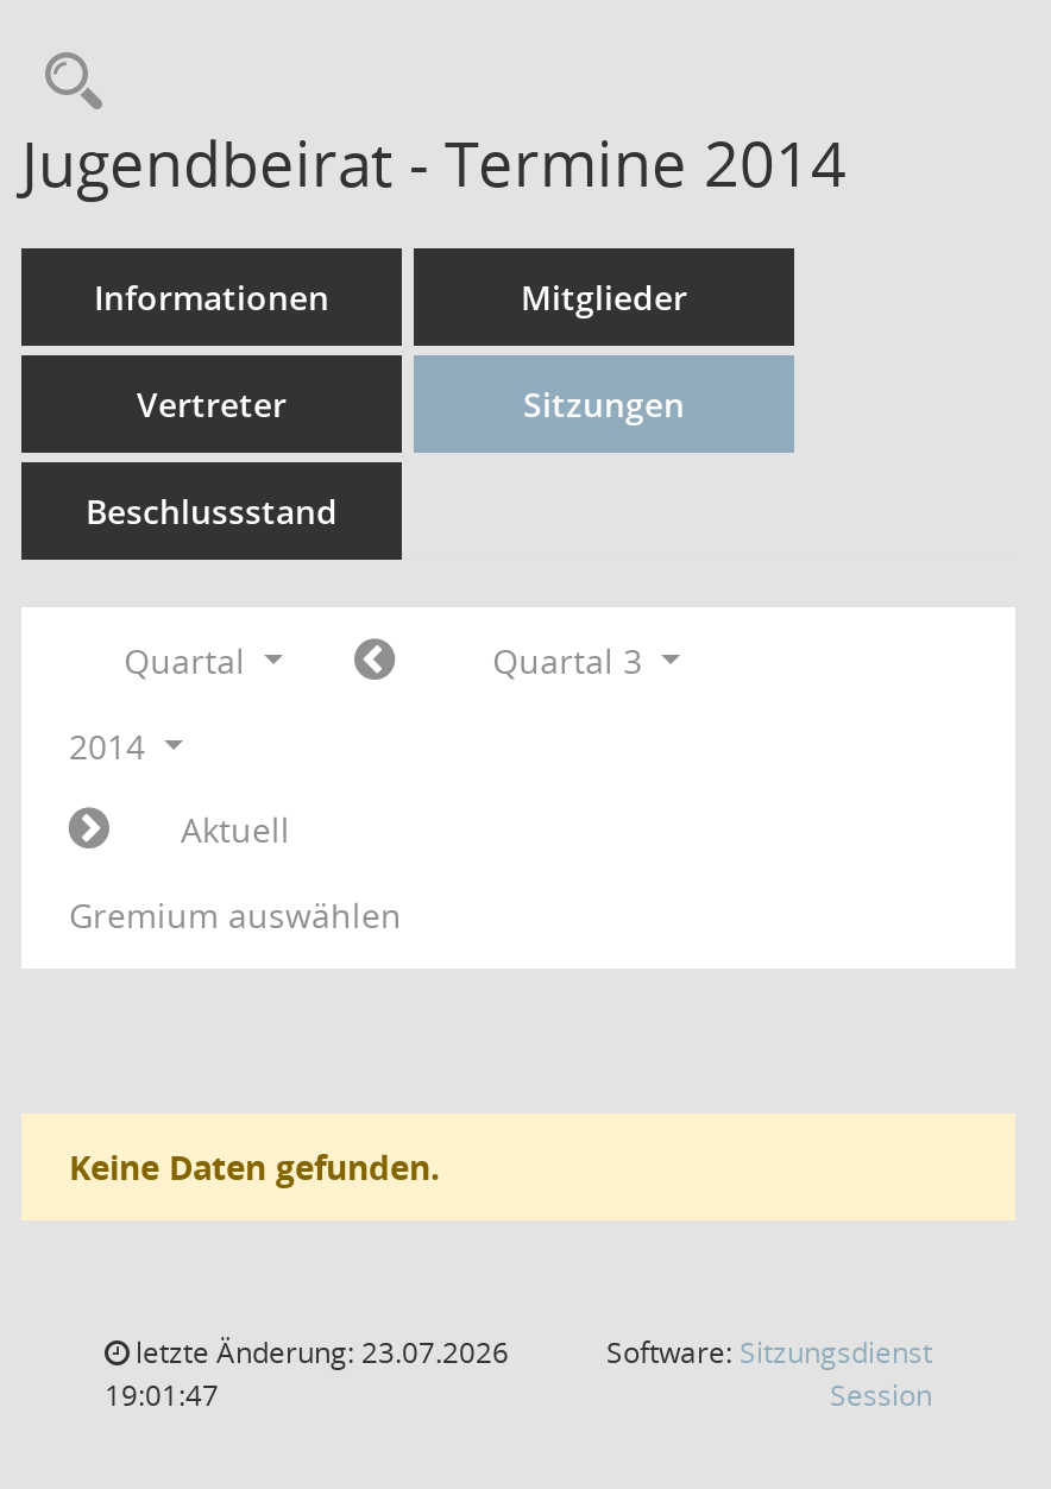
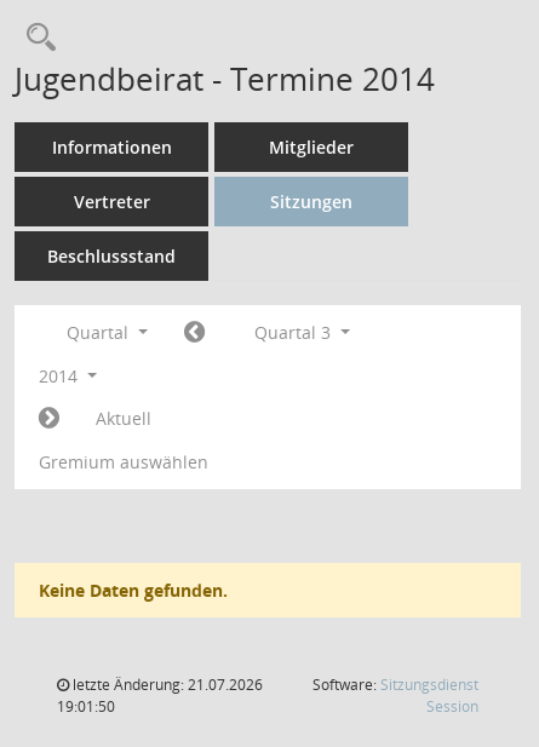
[128,1332,509,1373] letzte Änderung: 23.07.2026 -> [69,674,263,695] letzte Änderung: 21.07.2026
[105,1375,219,1415] 19:01:47 -> [57,696,115,717] 19:01:50

